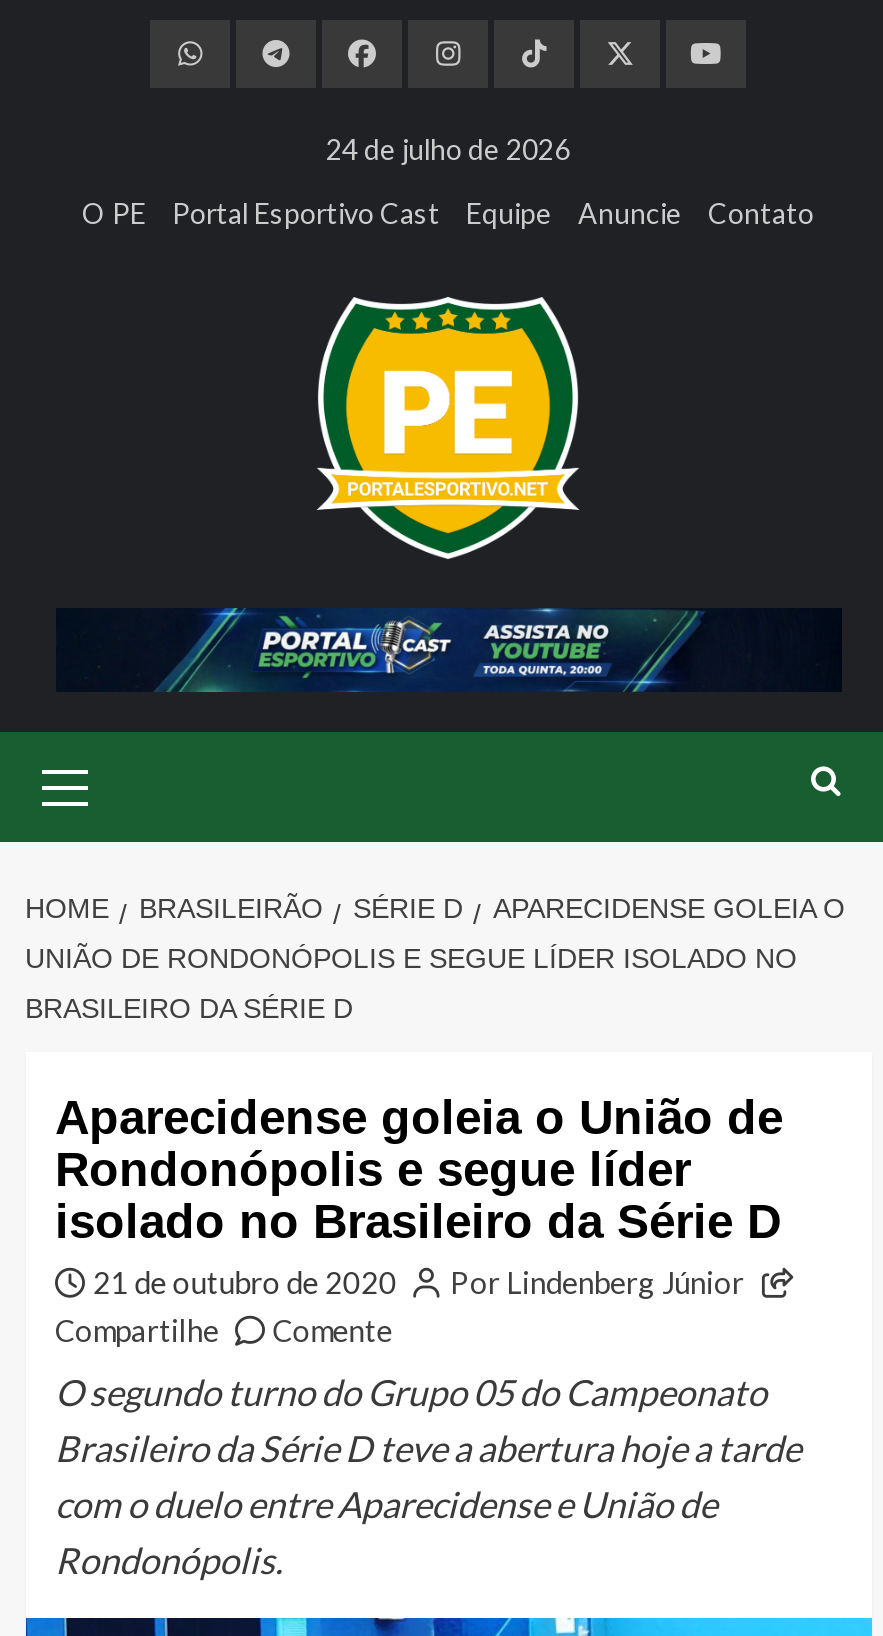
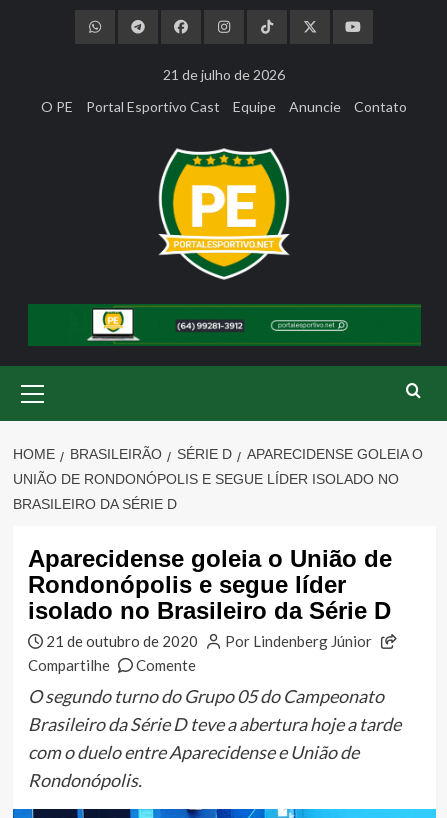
[326,132,570,166] 24 de julho de 2026 -> [163,66,285,83] 21 de julho de 2026
[56,606,842,692] [image] -> [28,304,421,346] [image]

